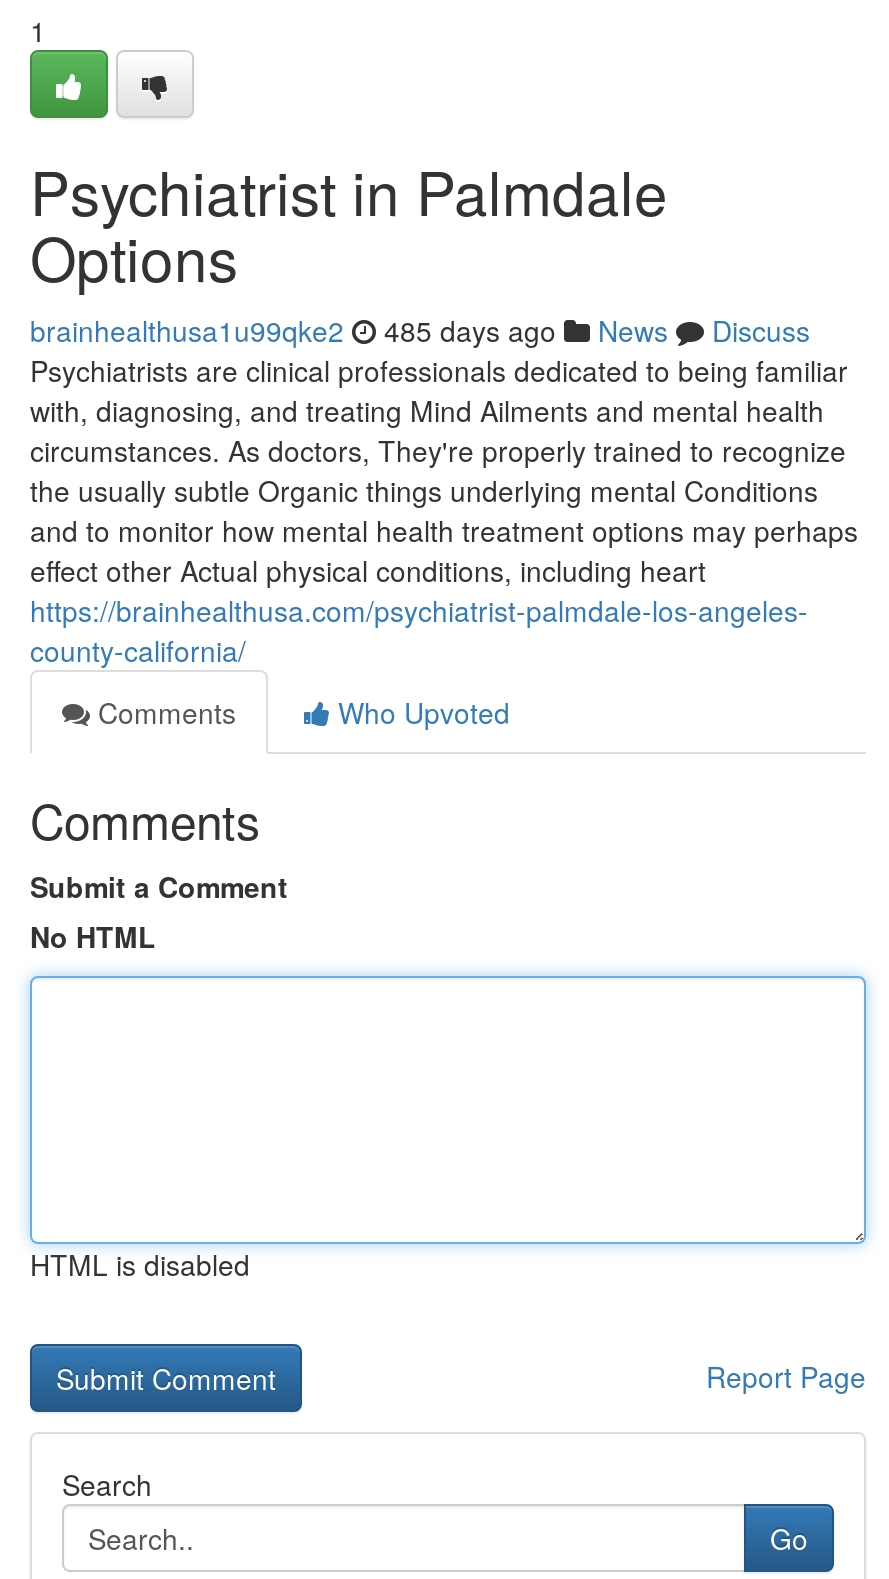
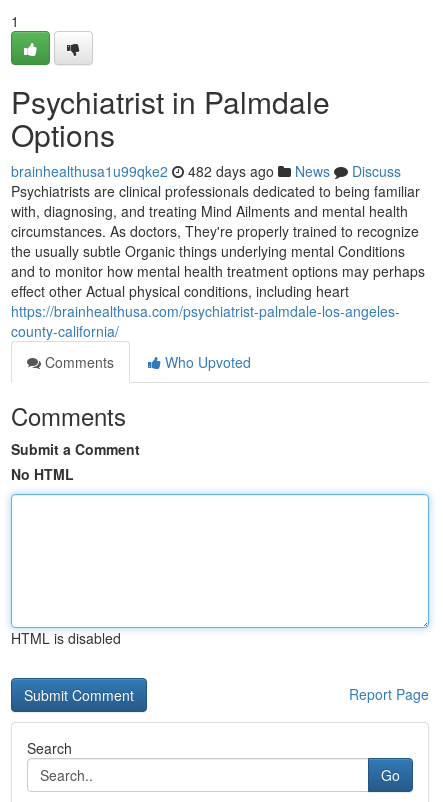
[30,310,810,350] brainhealthusa1u99qke2 485 days ago News Discuss -> [11,161,401,181] brainhealthusa1u99qke2 482 days ago News Discuss

